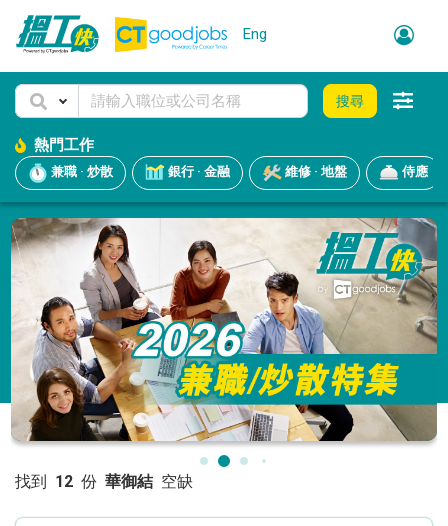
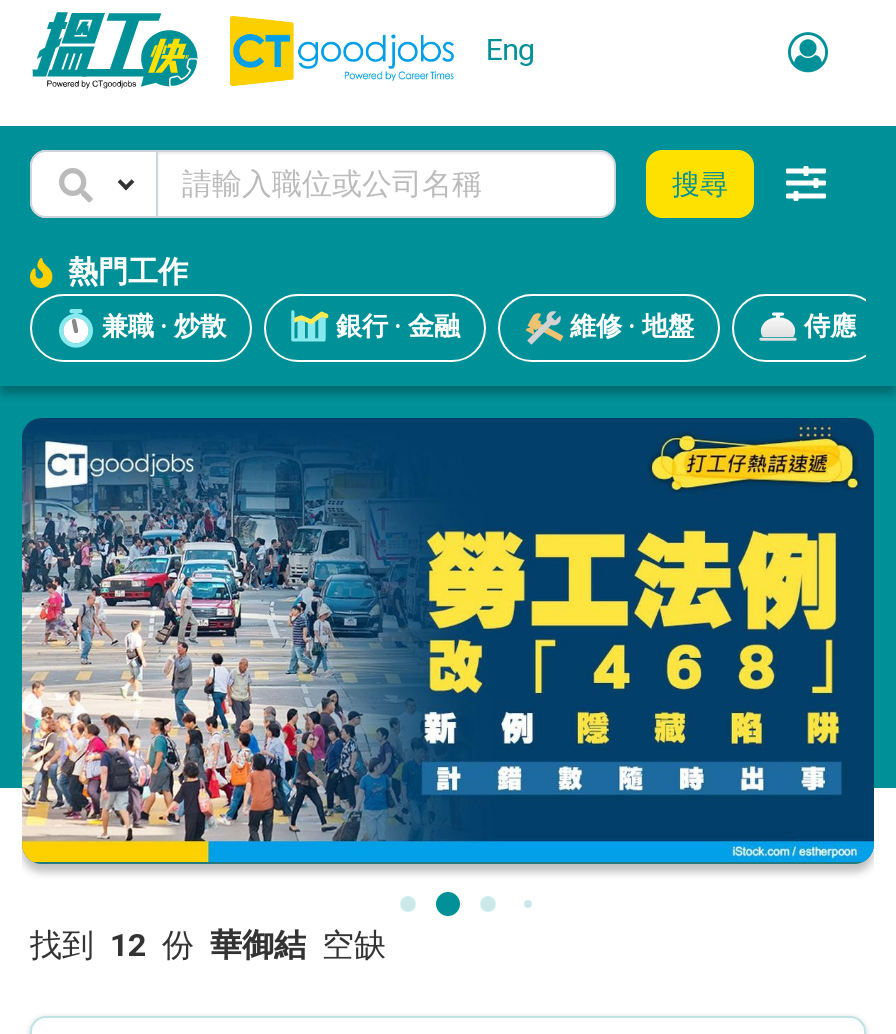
[10,217,438,442] [image] -> [20,418,876,866] [image]

